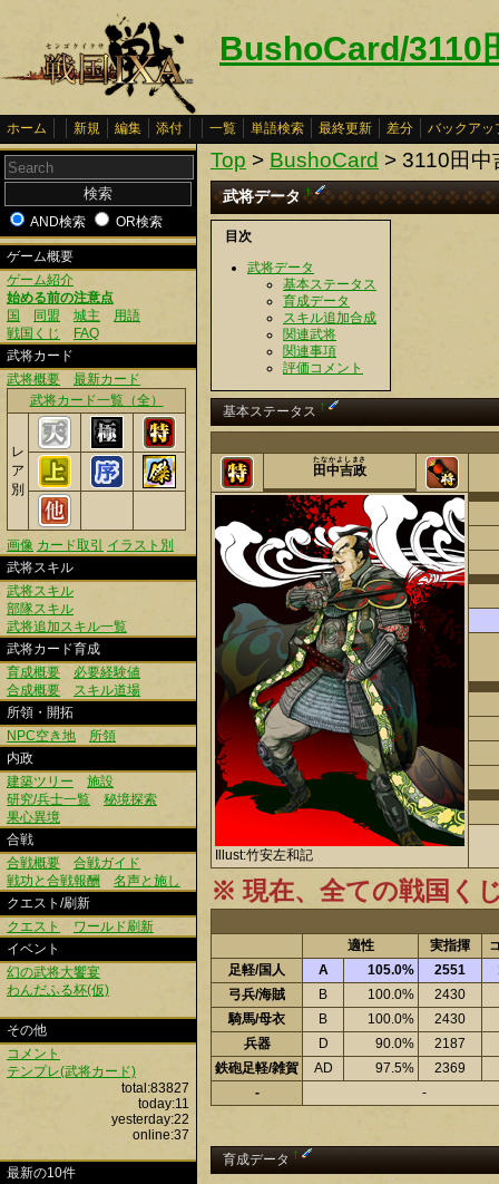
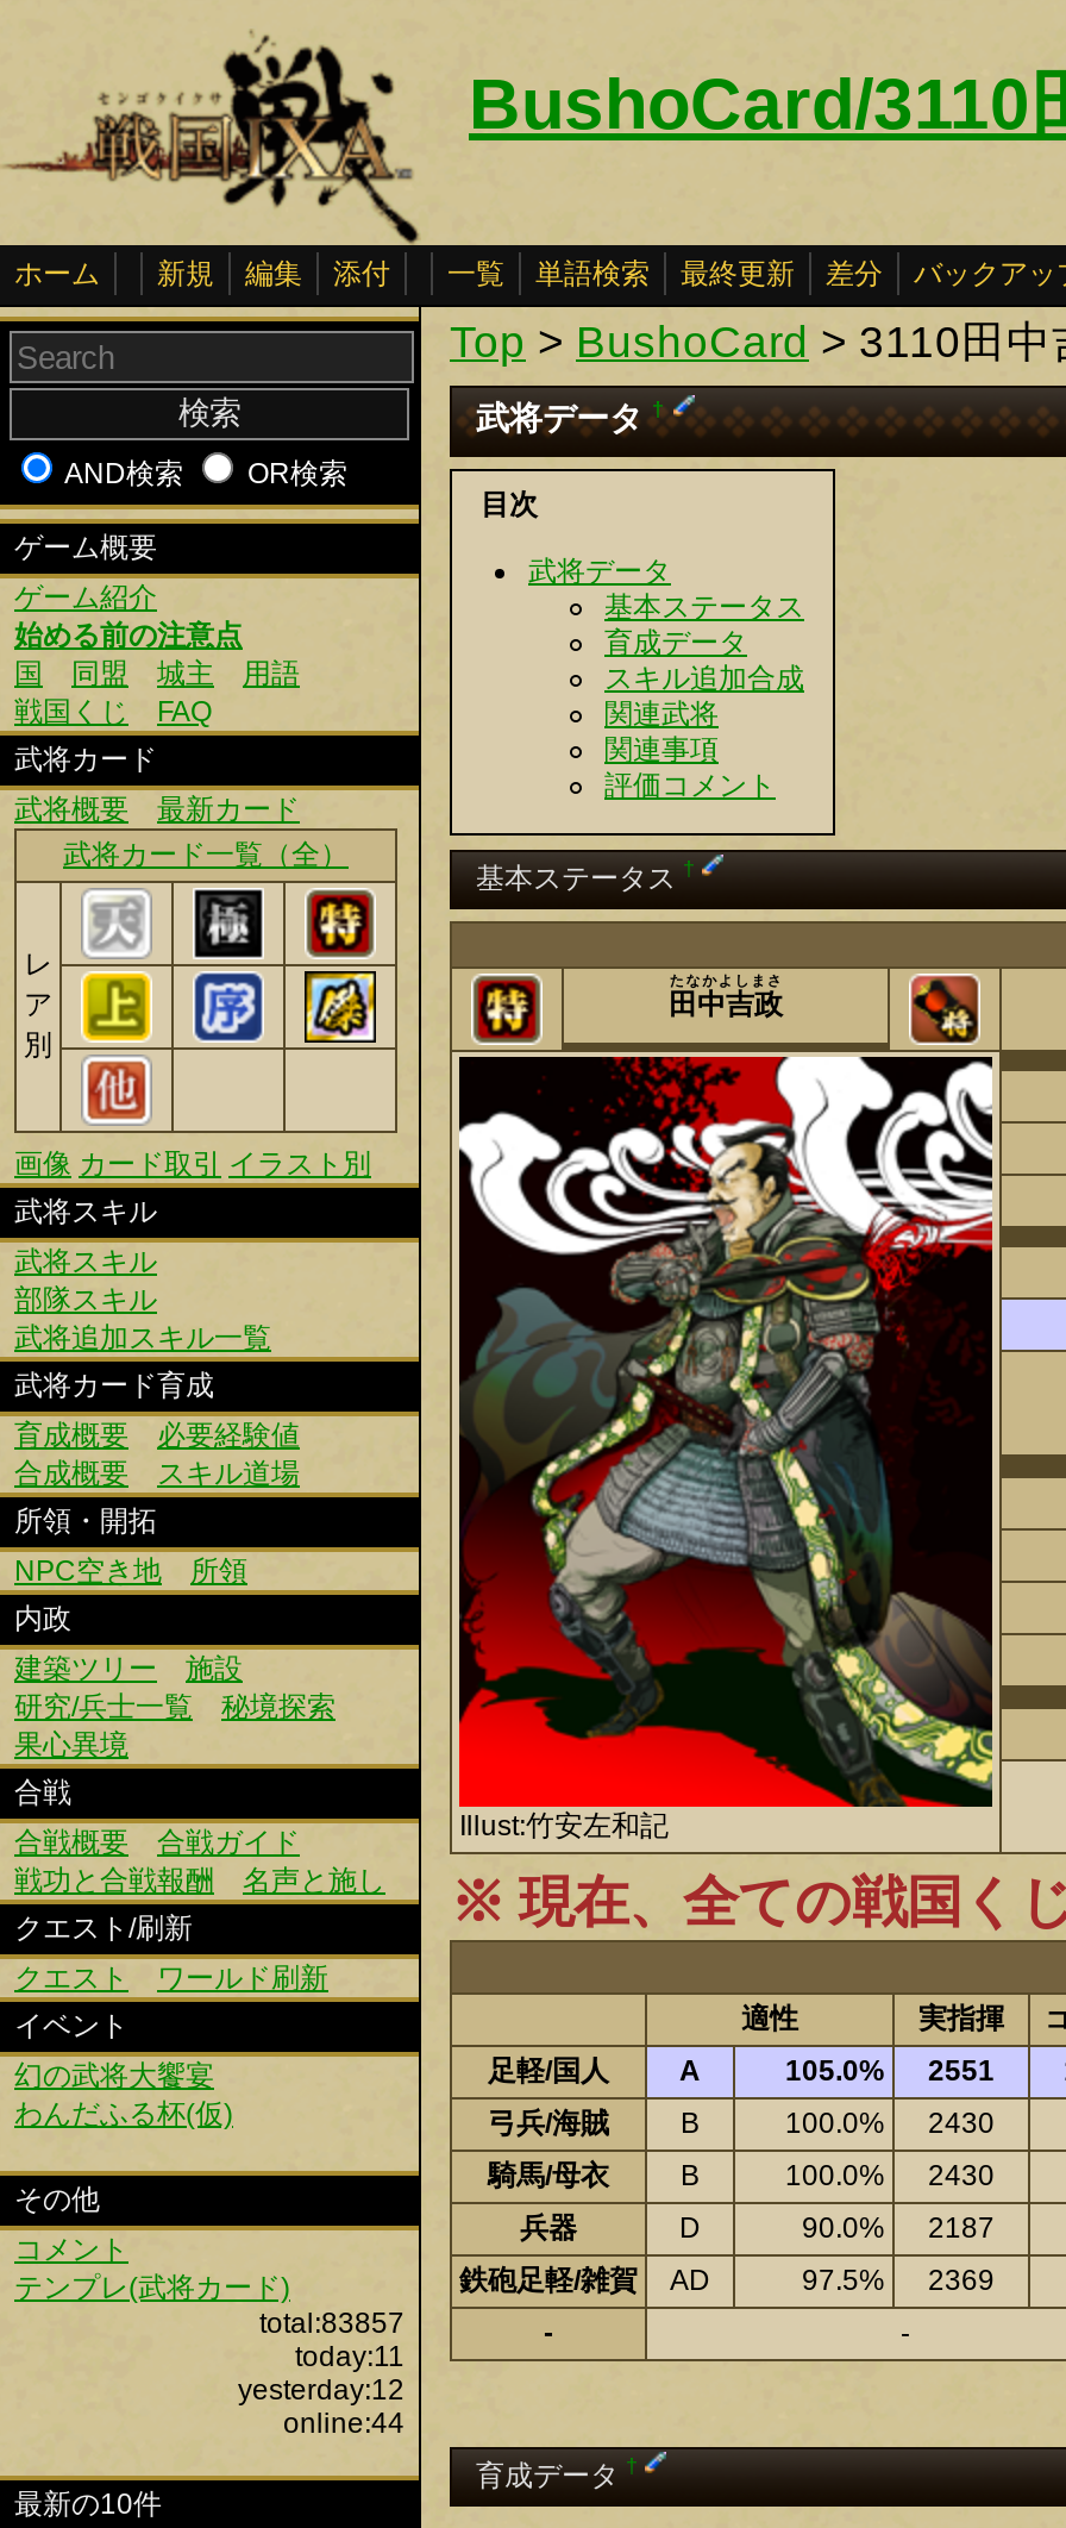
[121,1080,189,1096] total:83827 -> [259,2307,405,2340] total:83857
[111,1112,189,1143] yesterday:22 | online:37 -> [238,2373,405,2440] yesterday:12 | online:44

